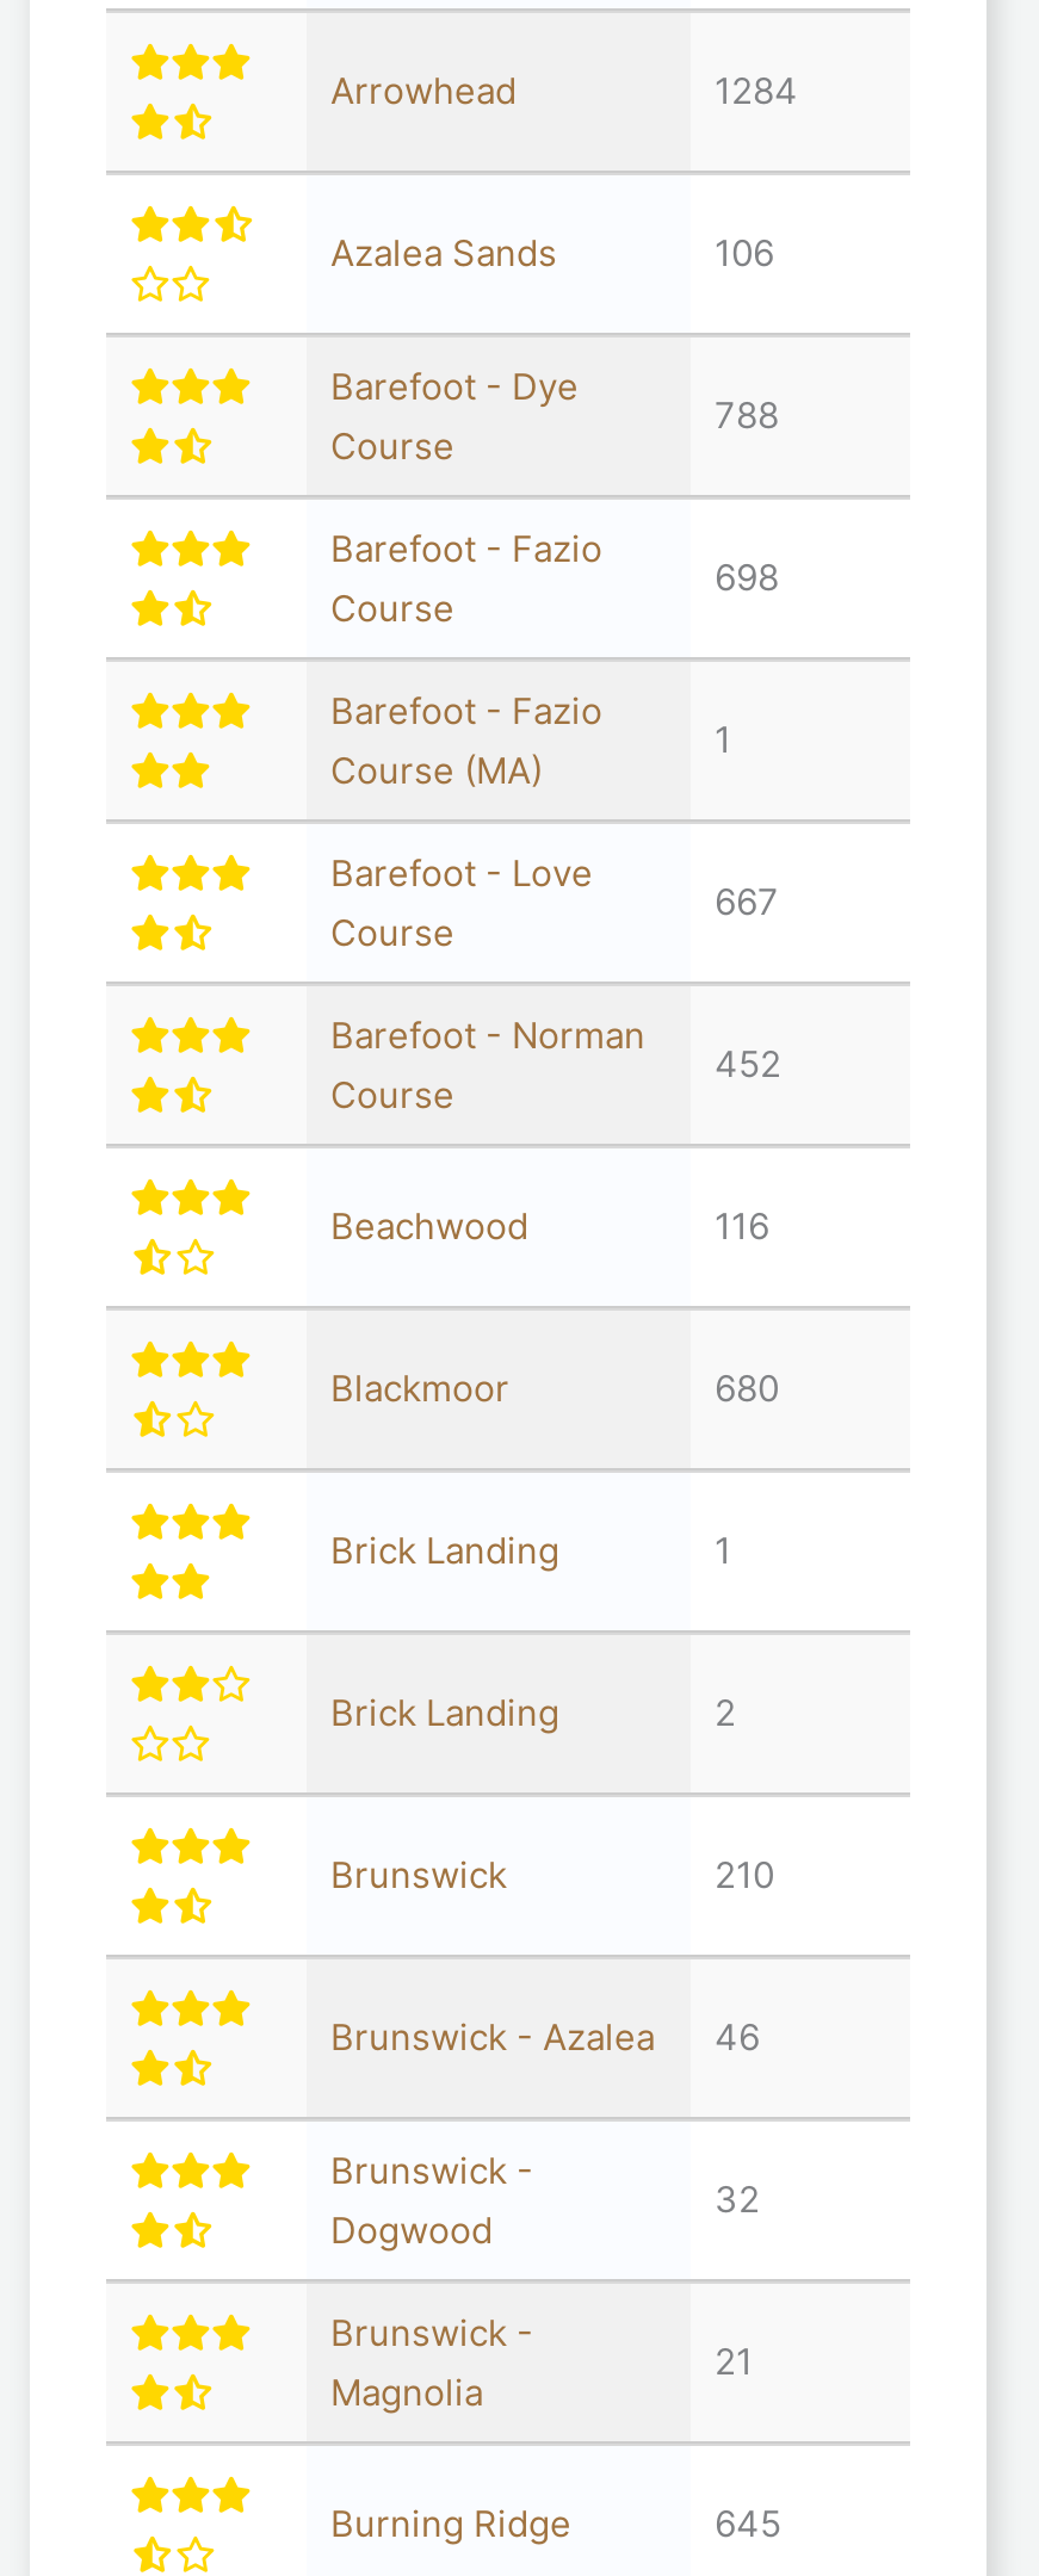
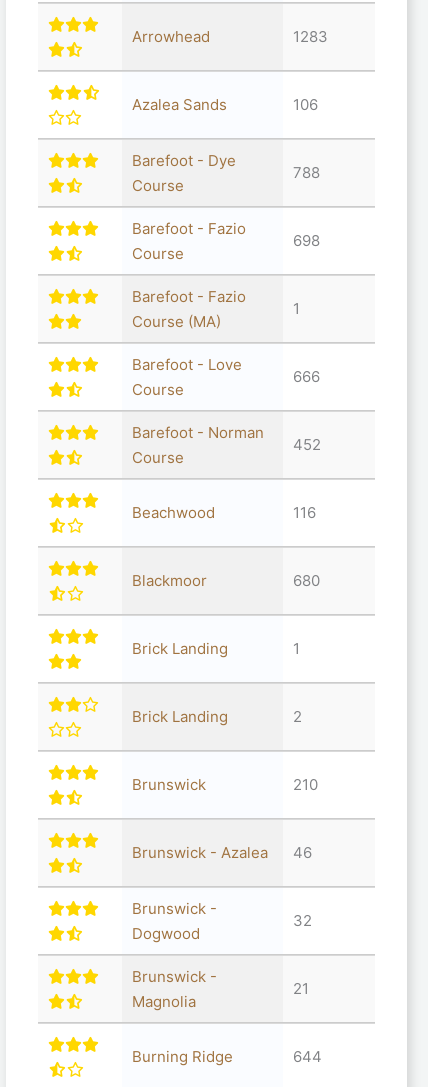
[715,67,798,112] 1284 -> [293,26,328,45] 1283
[715,878,779,923] 667 -> [293,366,320,385] 666
[715,2500,781,2545] 645 -> [293,1046,322,1065] 644

